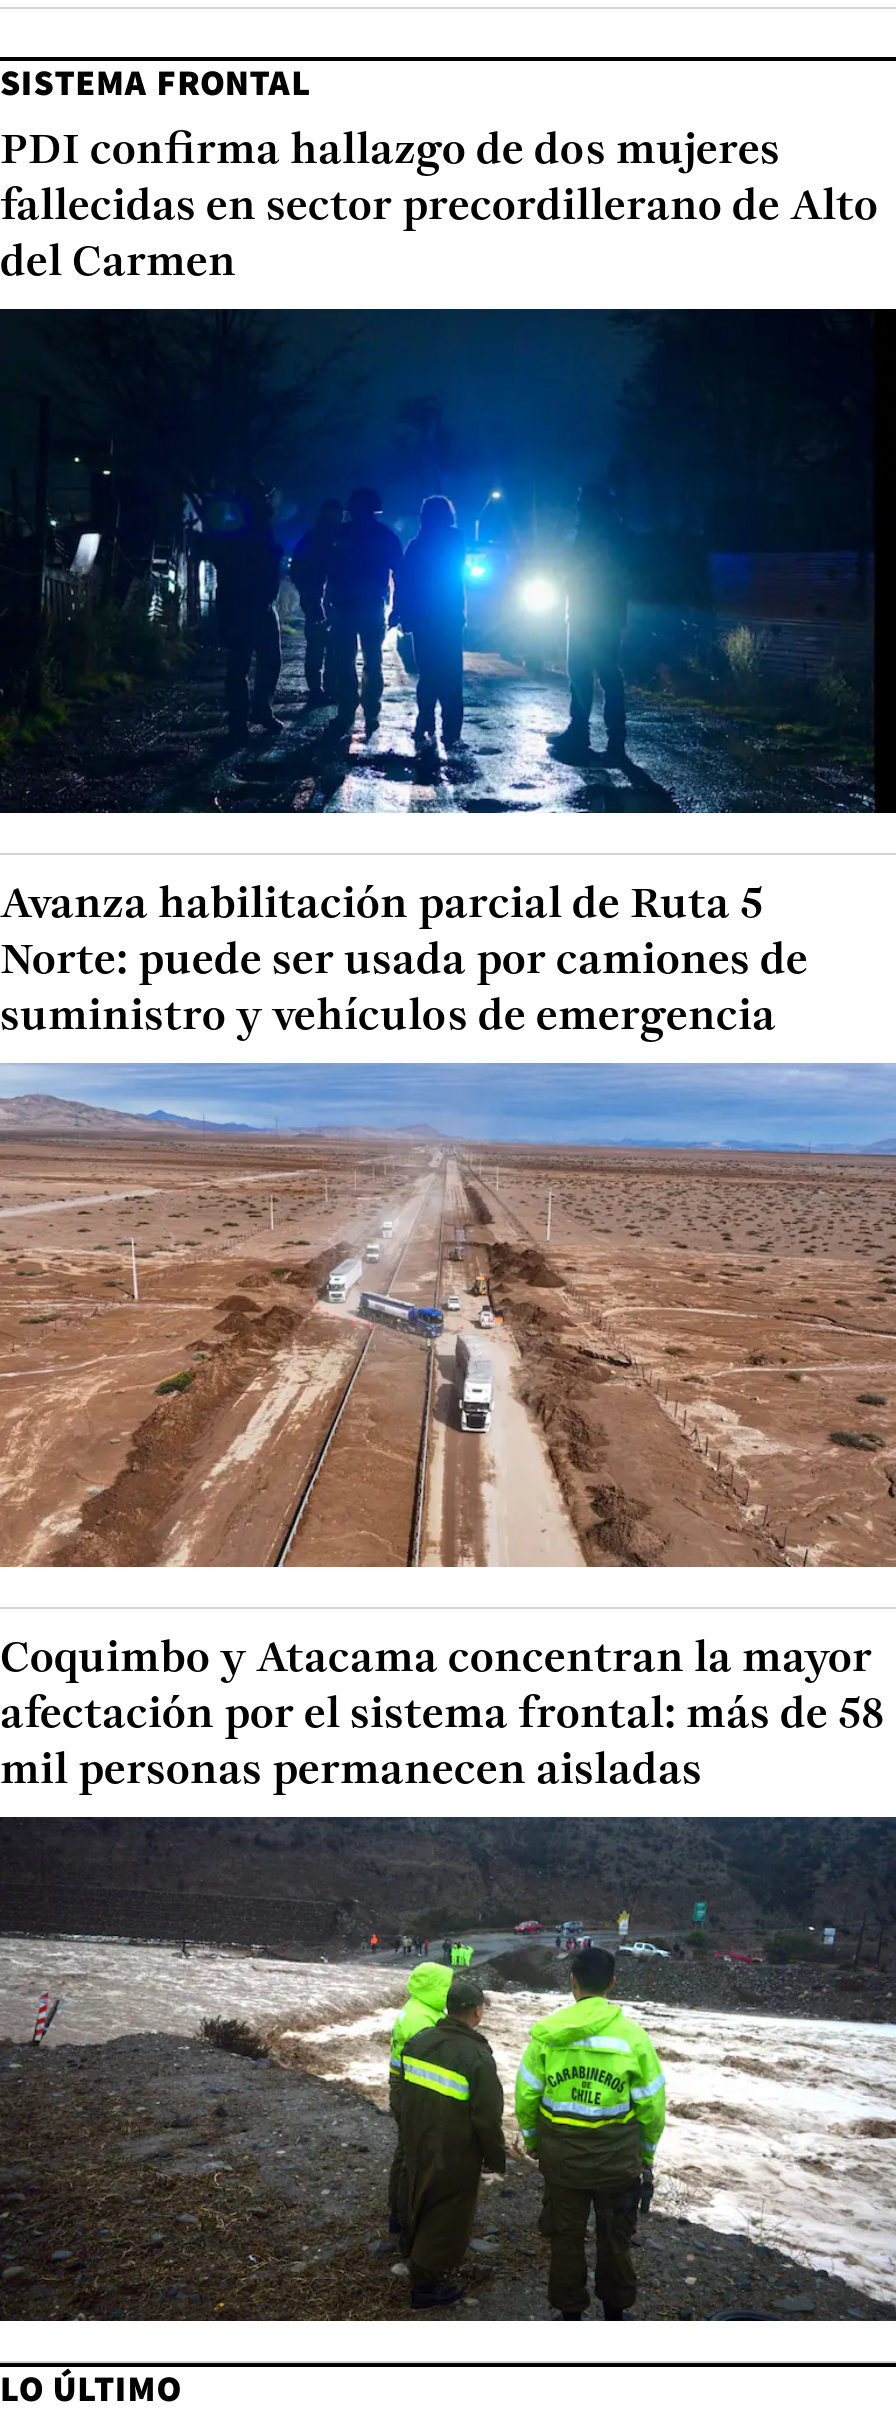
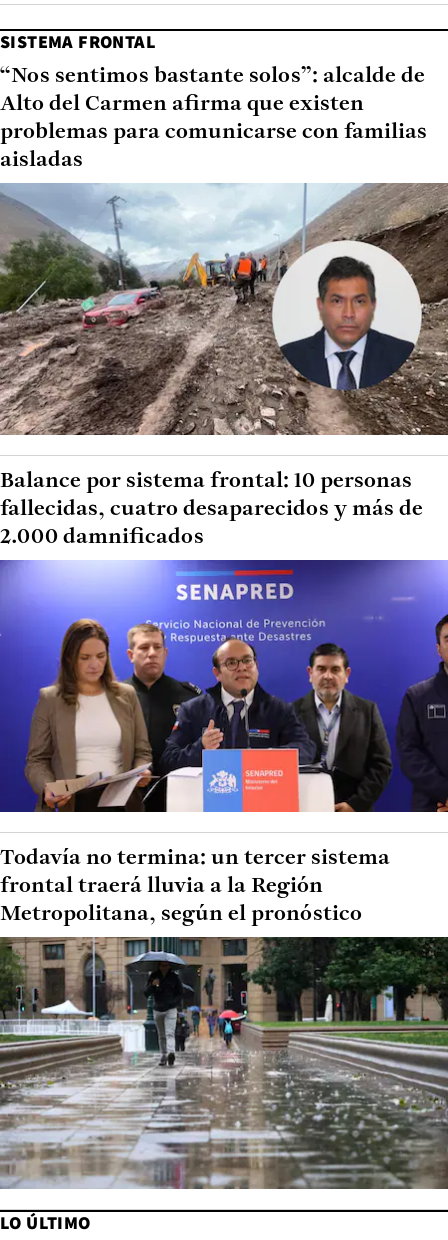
[0,129,878,287] PDI confirma hallazgo de dos mujeres | fallecidas en sector precordillerano de Alto | del Carmen -> [0,65,427,172] “Nos sentimos bastante solos”: alcalde de | Alto del Carmen afirma que existen | problemas para comunicarse con familias | aisladas
[0,307,890,1041] [image] | Avanza habilitación parcial de Ruta 5 | Norte: puede ser usada por camiones de | suministro y vehículos de emergencia -> [0,183,445,549] [image] | Balance por sistema frontal: 10 personas | fallecidas, cuatro desaparecidos y más de | 2.000 damnificados
[0,1061,890,1795] [image] | Coquimbo y Atacama concentran la mayor | afectación por el sistema frontal: más de 58 | mil personas permanecen aisladas -> [0,559,445,926] [image] | Todavía no termina: un tercer sistema | frontal traerá lluvia a la Región | Metropolitana, según el pronóstico
[6,1815,890,2321] [image] -> [3,936,445,1189] [image]

